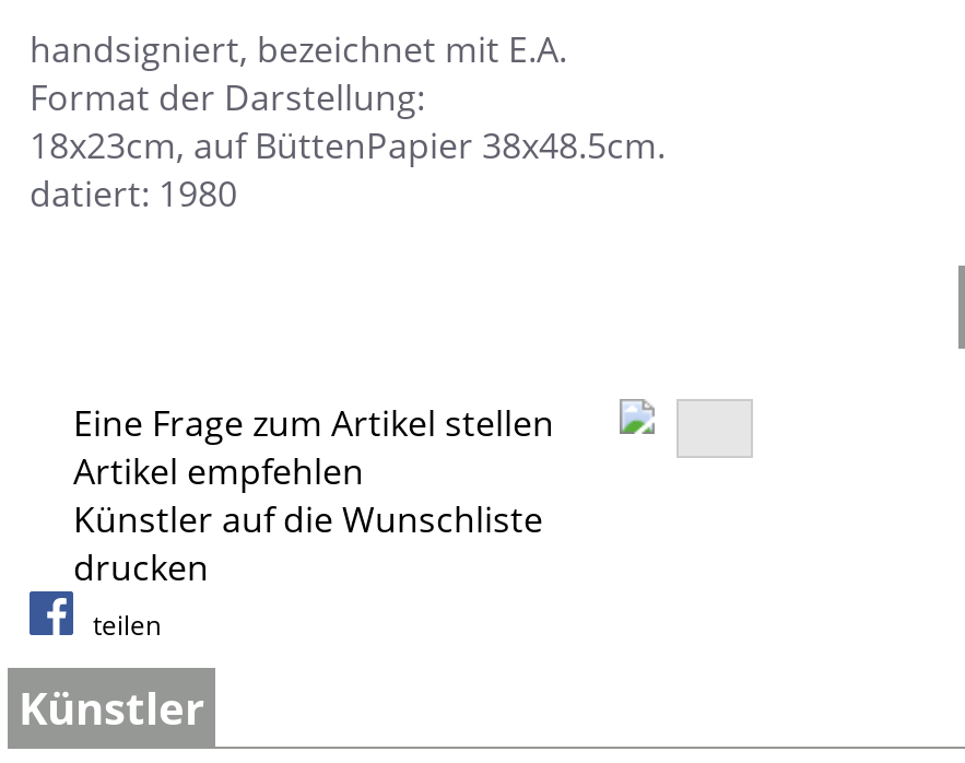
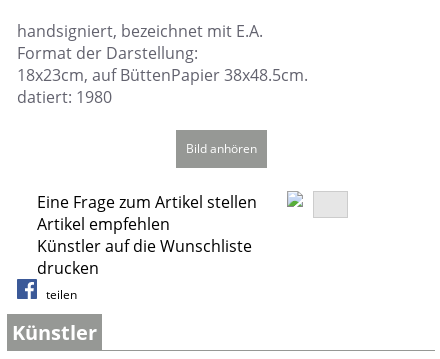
none -> [185,140,256,157] Bild anhören

